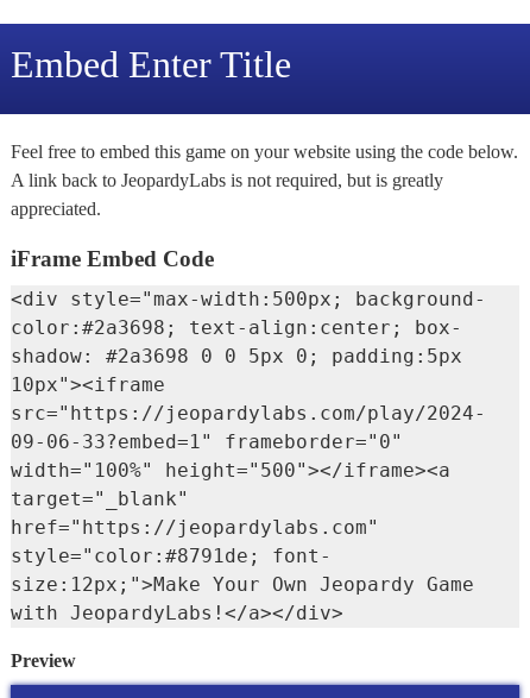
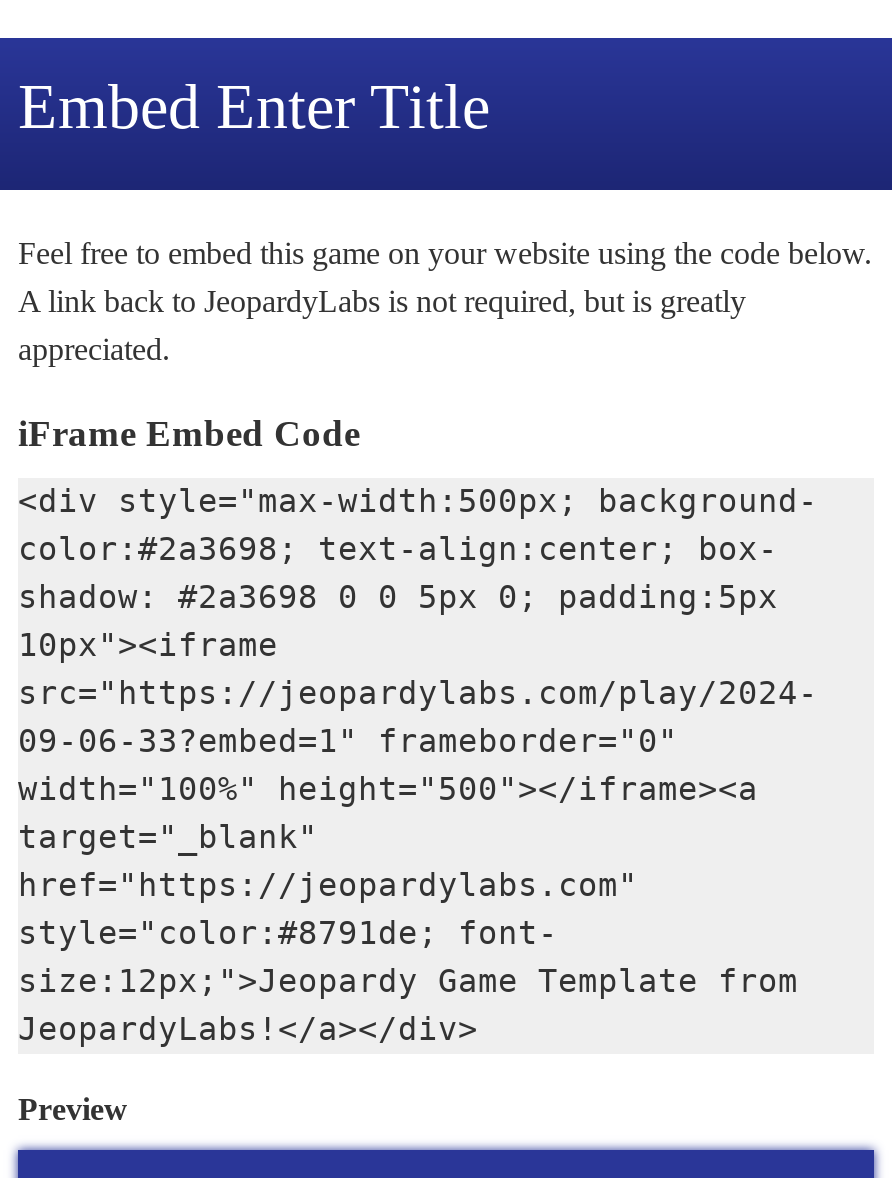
[11,573,474,624] size:12px;">Make Your Own Jeopardy Game | with JeopardyLabs!</a></div> -> [18,962,798,1048] size:12px;">Jeopardy Game Template from | JeopardyLabs!</a></div>

